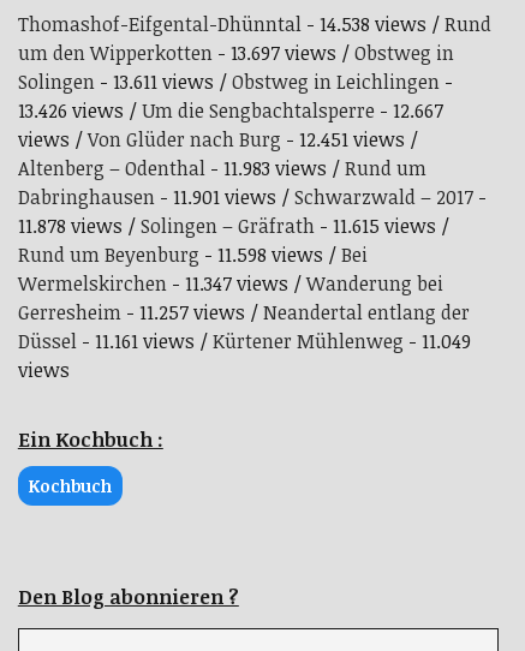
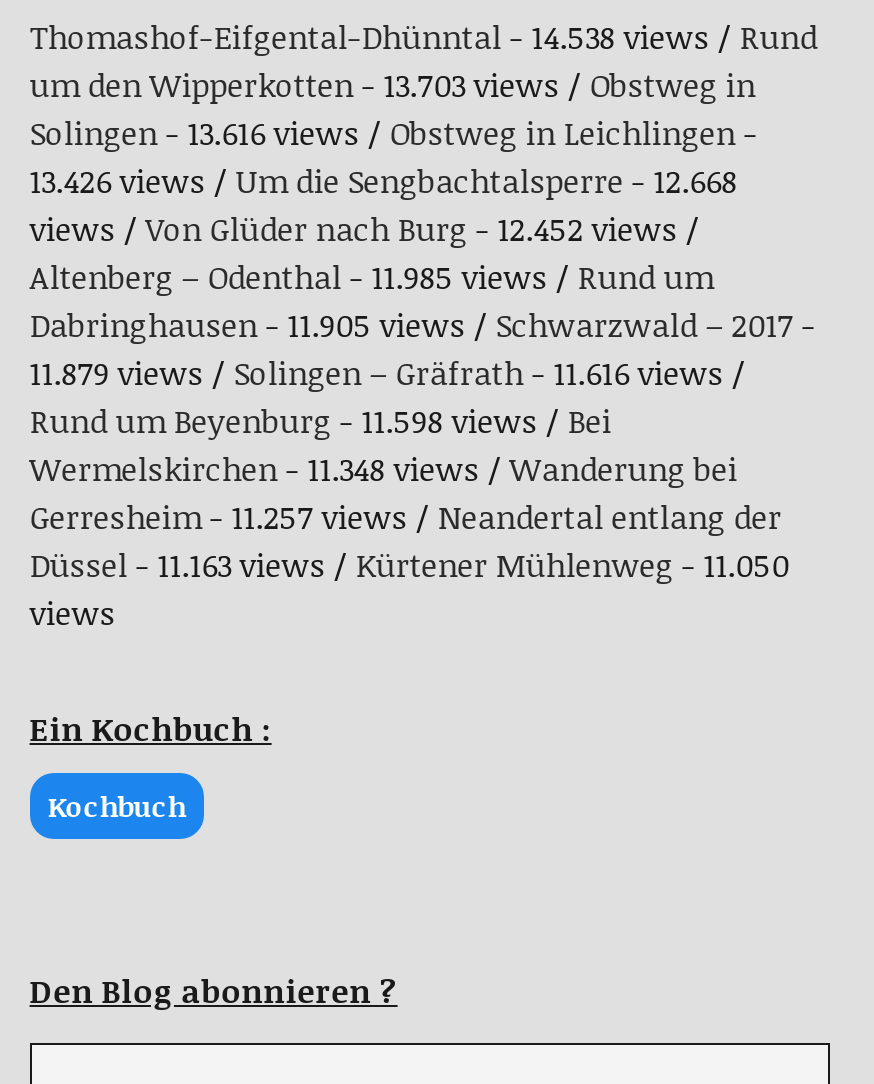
[18,39,336,65] um den Wipperkotten - 13.697 views -> [30,64,560,108] um den Wipperkotten - 13.703 views
[18,68,214,94] Solingen - 13.611 views -> [30,112,360,156] Solingen - 13.616 views
[142,97,443,123] Um die Sengbachtalsperre - 12.667 -> [236,160,738,204] Um die Sengbachtalsperre - 12.668
[87,126,405,152] Von Glüder nach Burg - 12.451 views -> [146,208,678,252] Von Glüder nach Burg - 12.452 views
[18,154,327,181] Altenberg – Odenthal - 11.983 views -> [30,256,548,300] Altenberg – Odenthal - 11.985 views
[18,183,276,210] Dabringhausen - 11.901 views -> [30,304,466,348] Dabringhausen - 11.905 views
[18,212,122,238] 11.878 views -> [30,352,204,396] 11.879 views
[140,212,436,238] Solingen – Gräfrath - 11.615 views -> [234,352,724,396] Solingen – Gräfrath - 11.616 views
[18,270,288,296] Wermelskirchen - 11.347 views -> [30,448,480,492] Wermelskirchen - 11.348 views
[18,327,194,354] Düssel - 11.161 views -> [30,544,326,588] Düssel - 11.163 views
[212,327,471,354] Kürtener Mühlenweg - 11.049 -> [356,544,790,588] Kürtener Mühlenweg - 11.050

